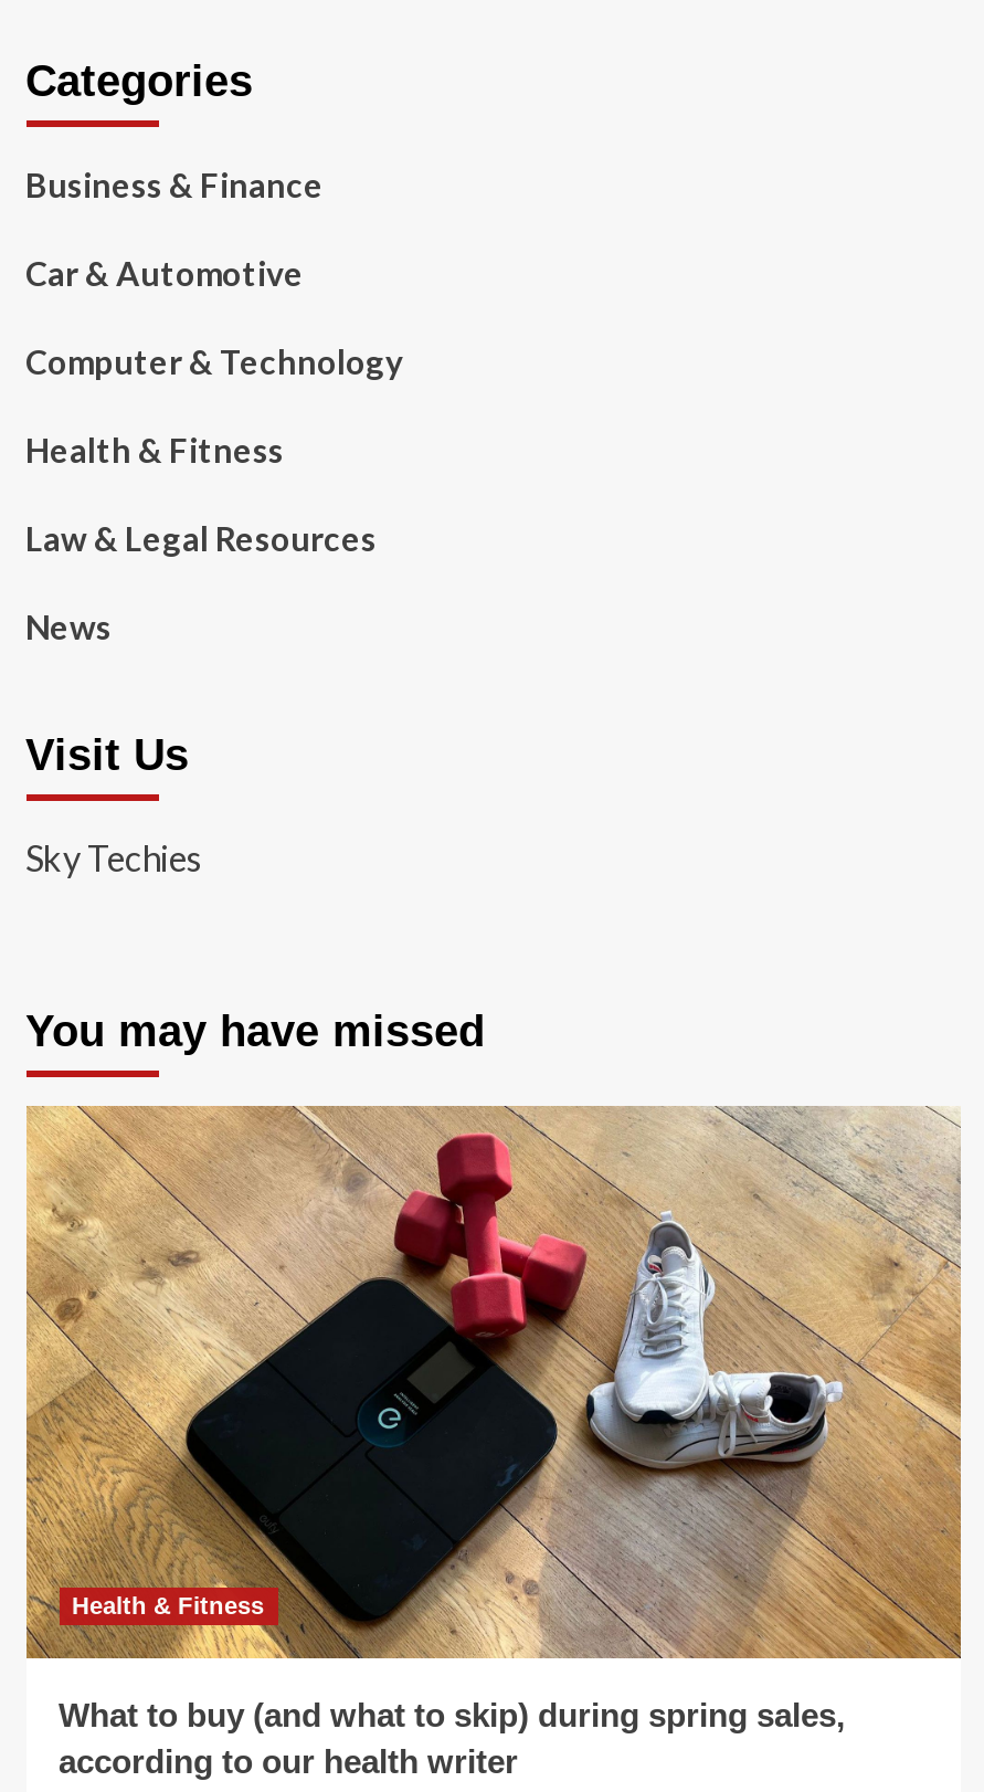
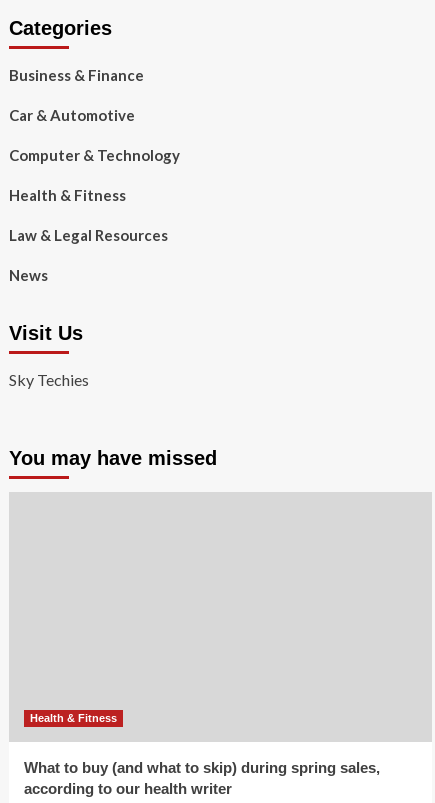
[24,1106,963,1661] [image] -> none

